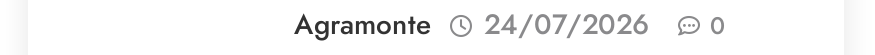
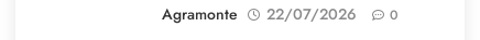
[294,5,726,45] Agramonte 24/07/2026 0 -> [162,3,399,24] Agramonte 22/07/2026 0

